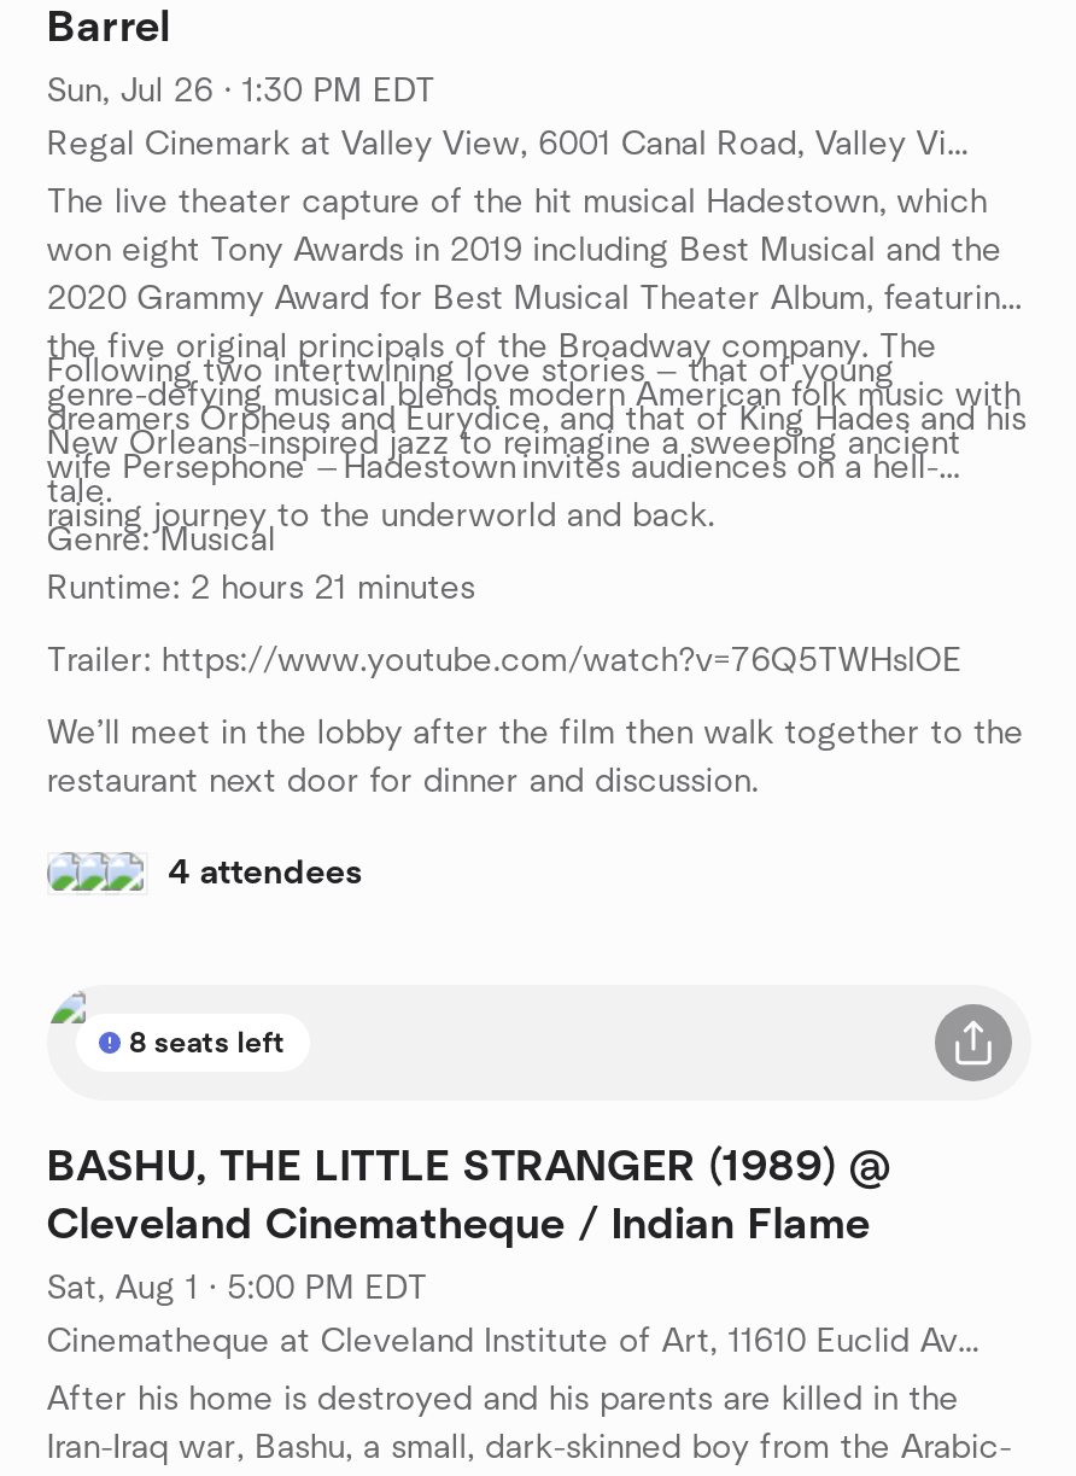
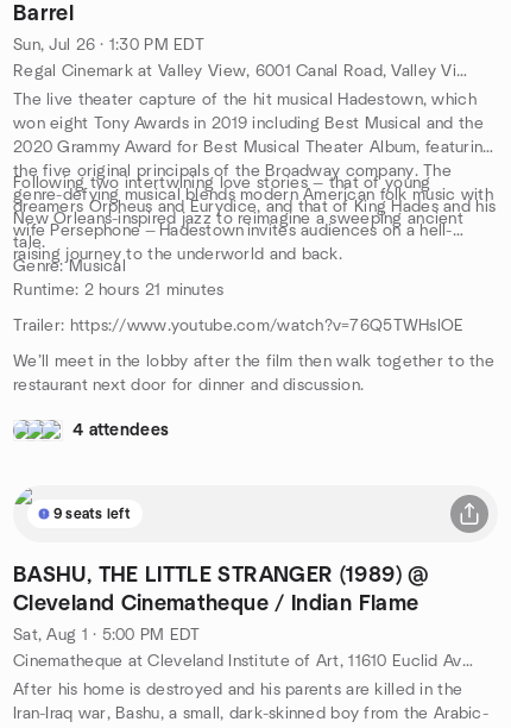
[129,1028,286,1057] 8 seats left -> [53,507,131,521] 9 seats left

